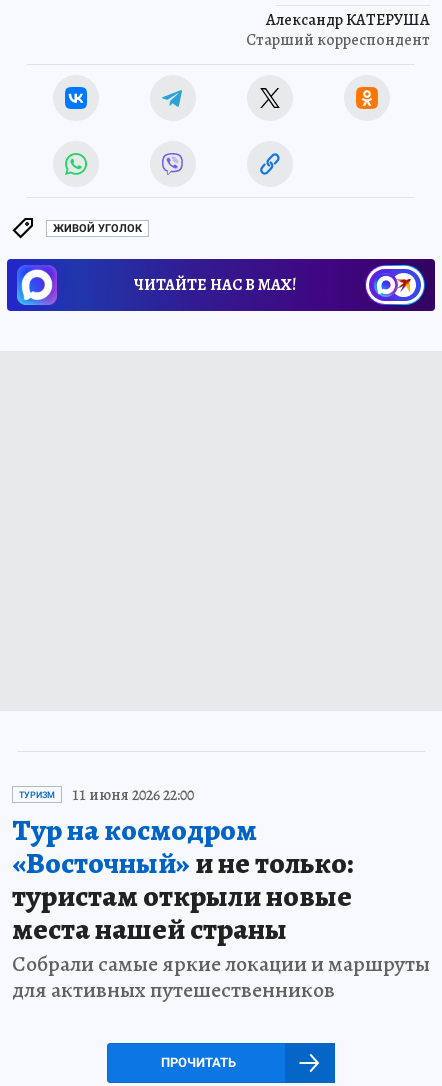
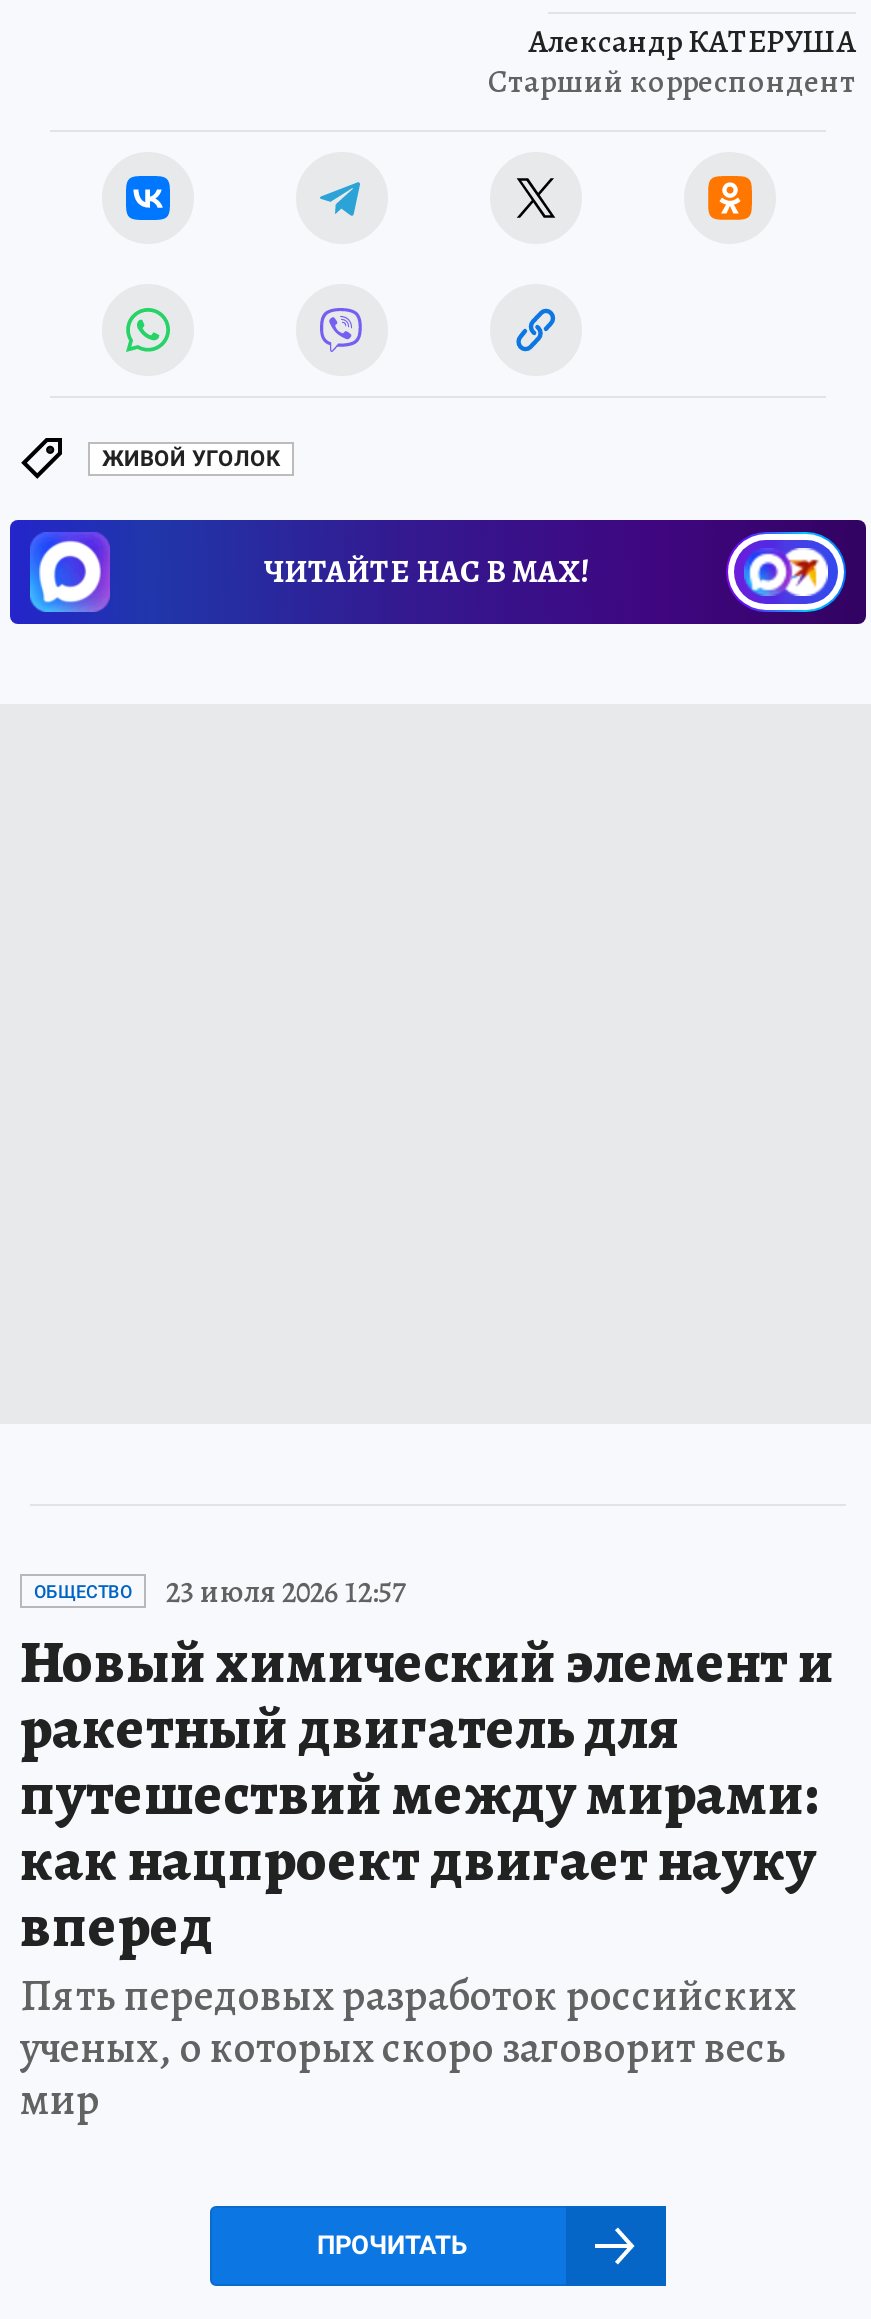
[12,784,430,1005] ТУРИЗМ | 11 июня 2026 22:00 | Тур на космодром | «Восточный»и не только: | туристам открыли новые | места нашей страны | Собрали самые яркие локации и маршруты | для активных путешественников -> [20,1569,834,2129] ОБЩЕСТВО | 23 июля 2026 12:57 | Новый химический элемент и | ракетный двигатель для | путешествий между мирами: | как нацпроект двигает науку | вперед | Пять передовых разработок российских | ученых, о которых скоро заговорит весь | мир

